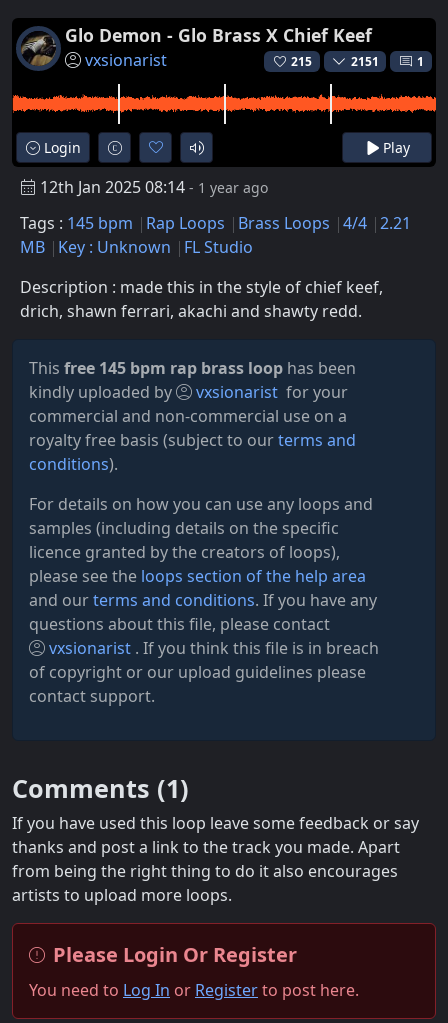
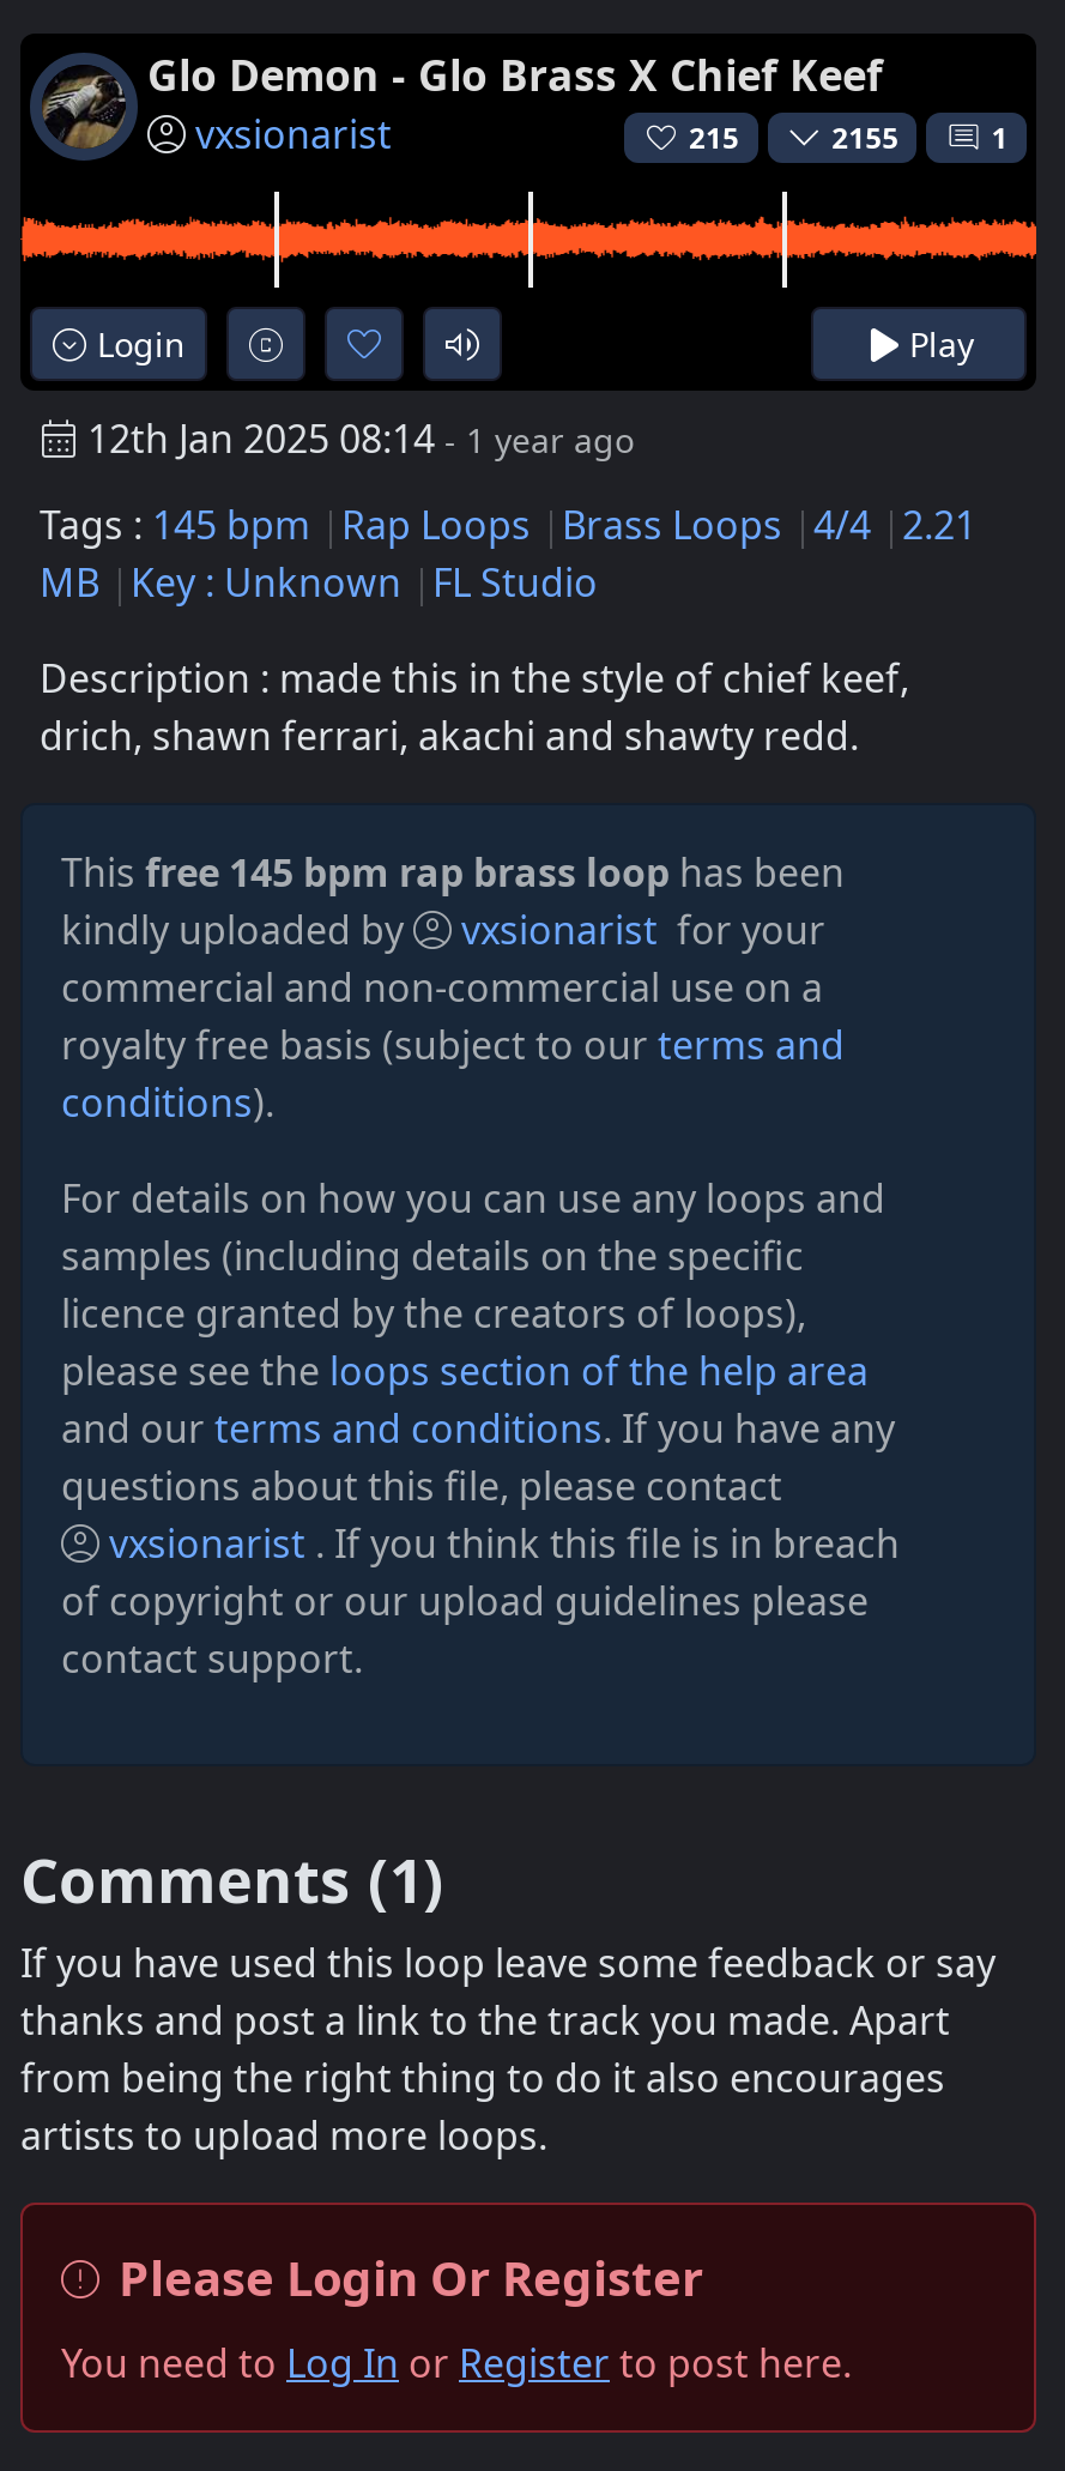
[351,53,379,70] 2151 -> [832,117,899,158] 2155

